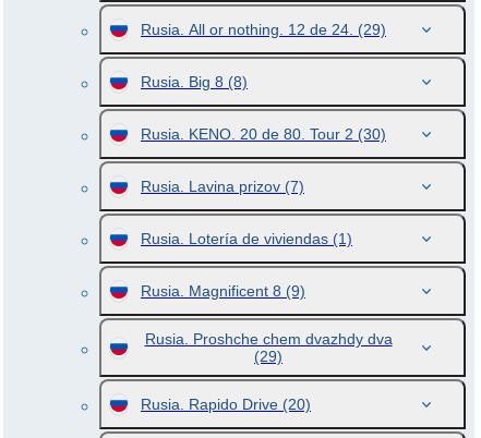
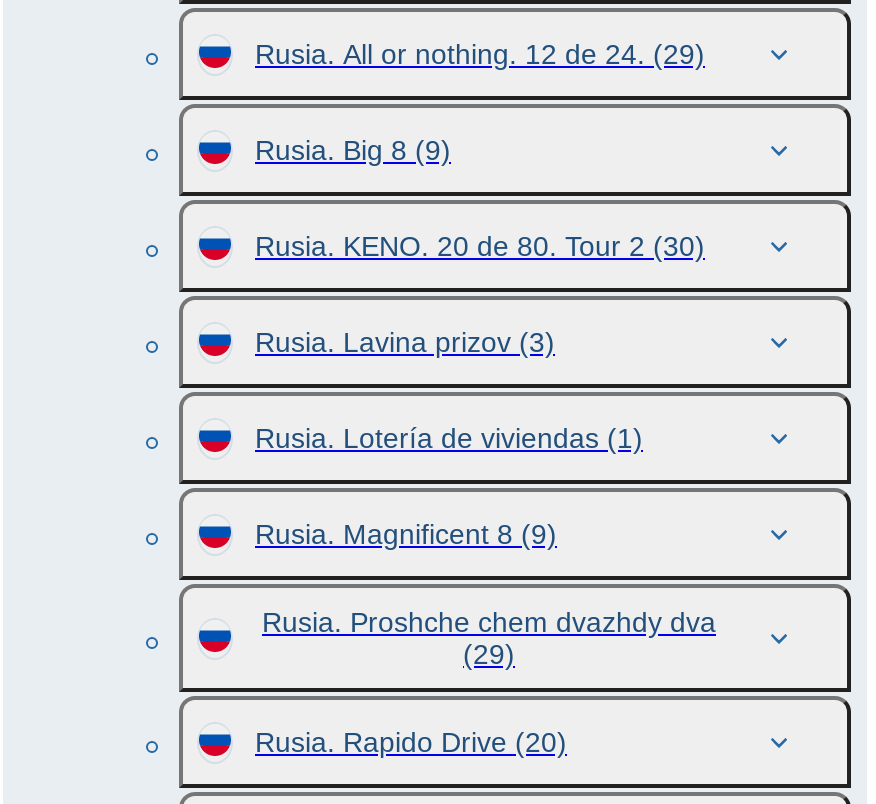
[141,73,248,90] Rusia. Big 8 (8) -> [255,134,451,166] Rusia. Big 8 (9)
[141,178,304,195] Rusia. Lavina prizov (7) -> [255,326,555,358] Rusia. Lavina prizov (3)

